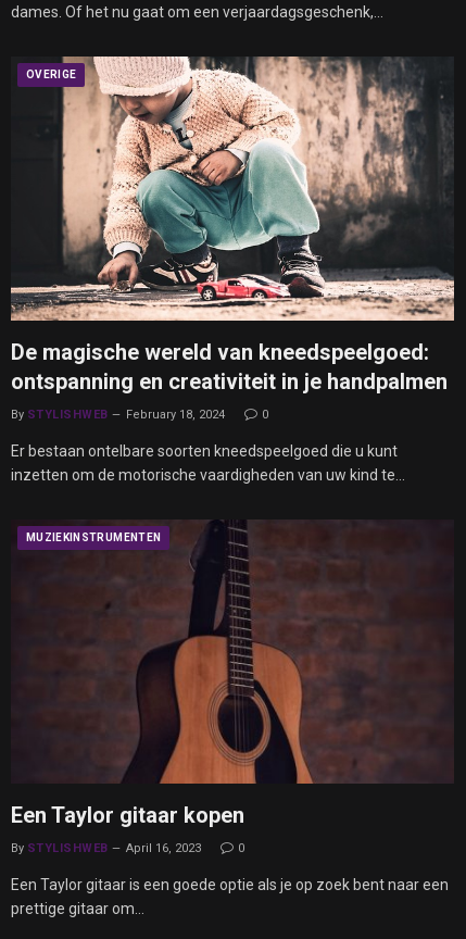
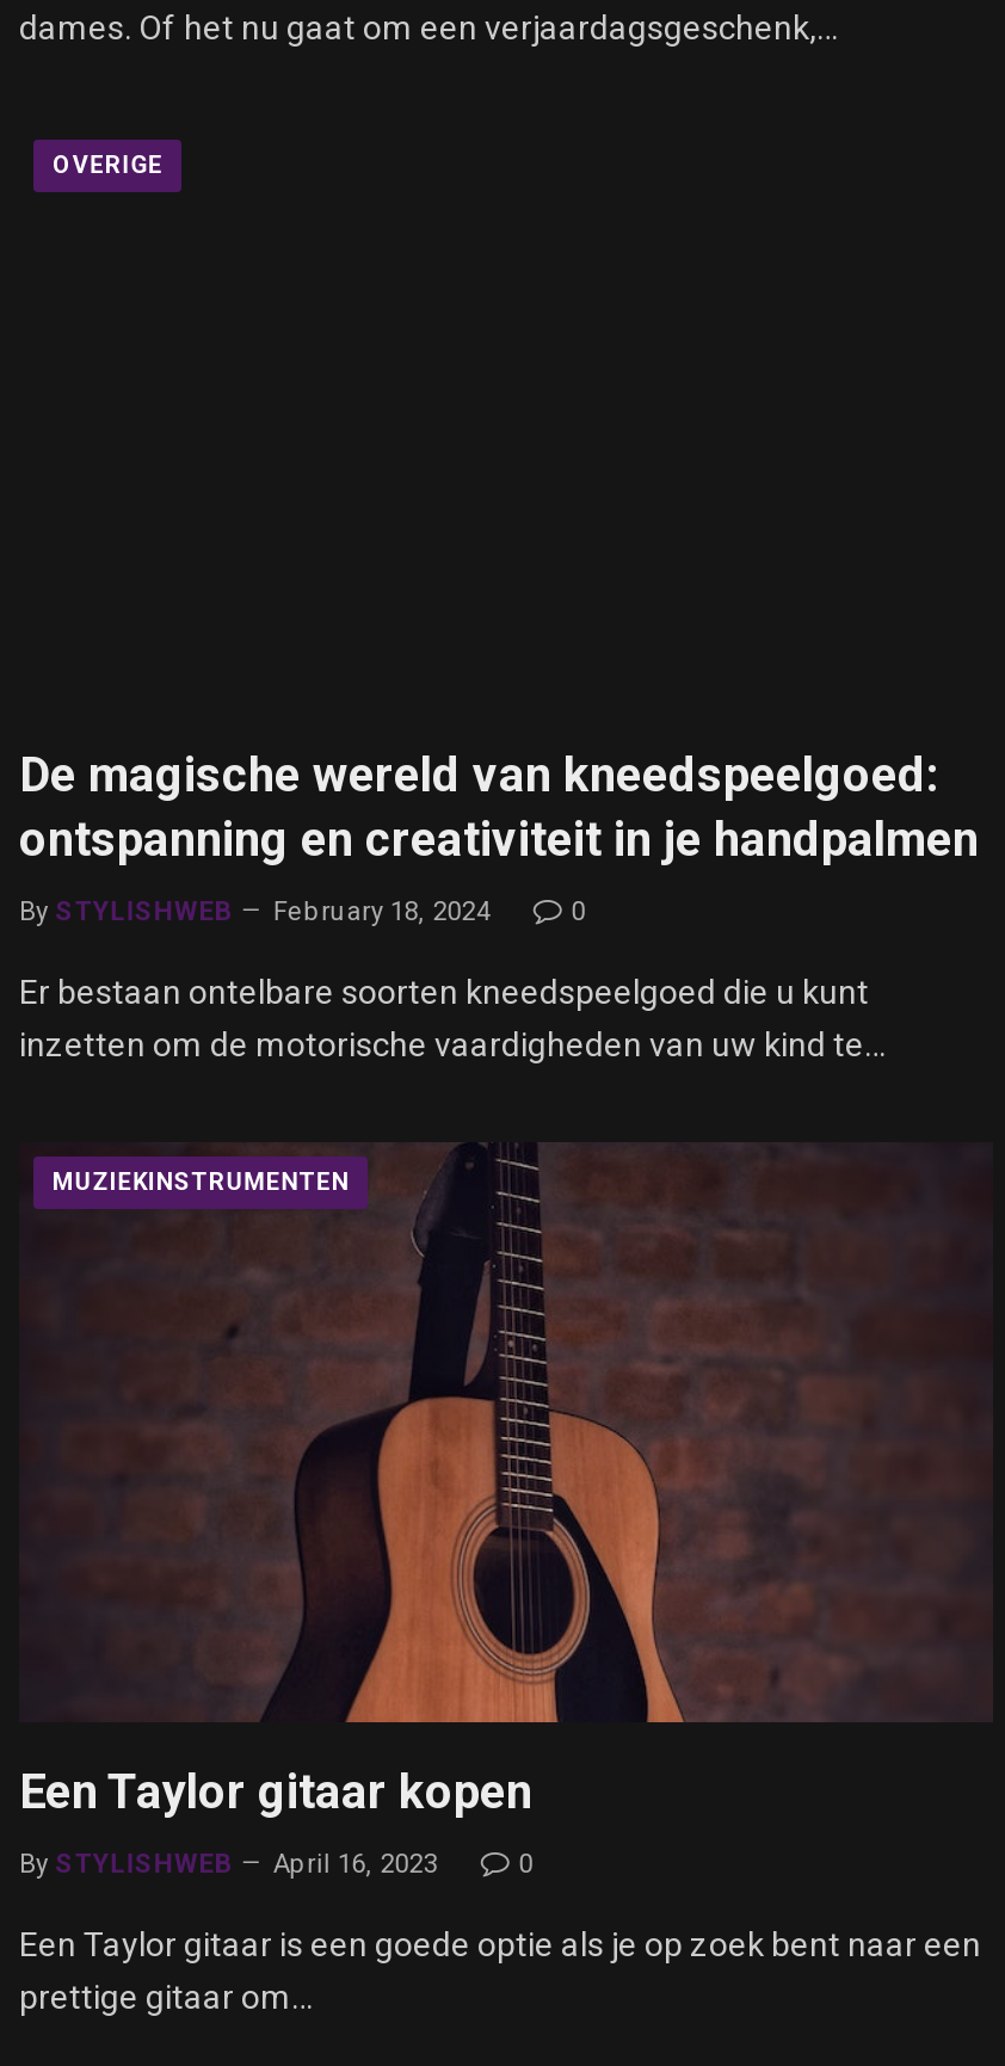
[10,55,455,322] [image] -> none

